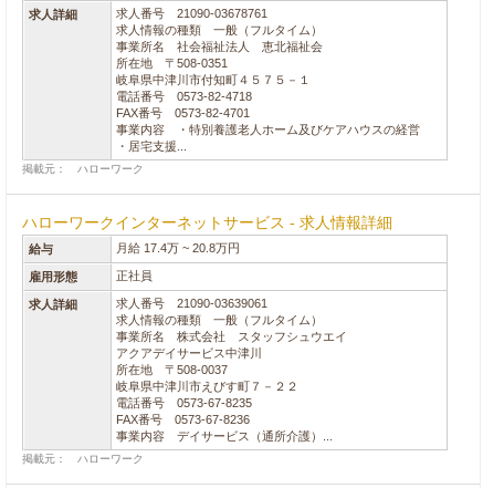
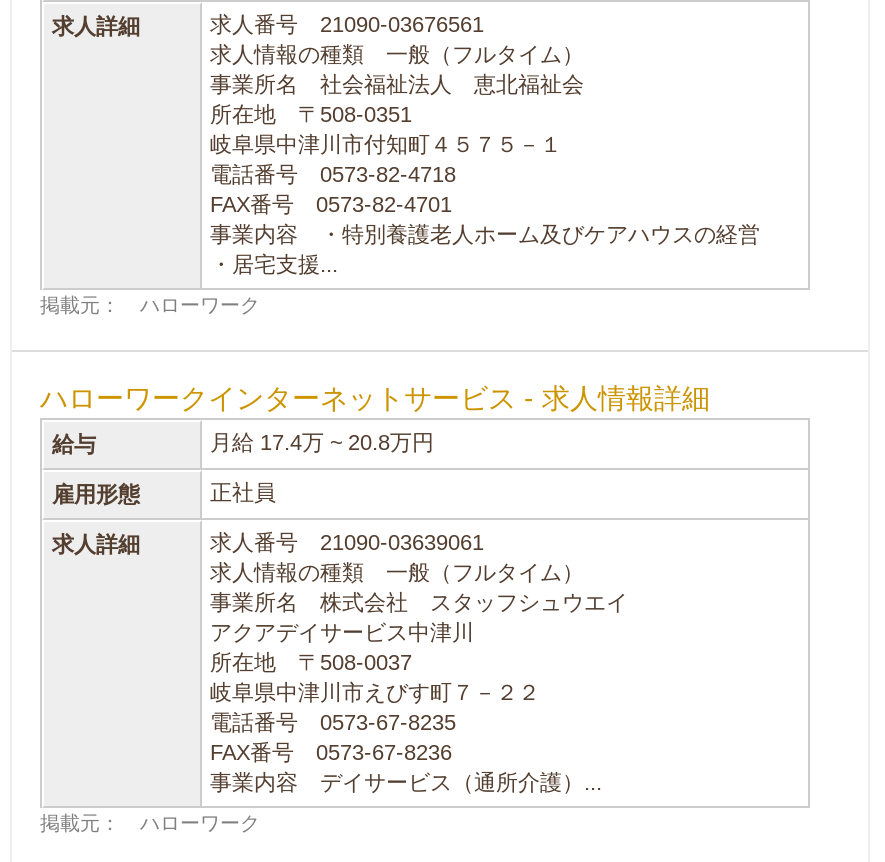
[116,7,267,20] 求人番号 21090-03678761 -> [210,12,484,36] 求人番号 21090-03676561

